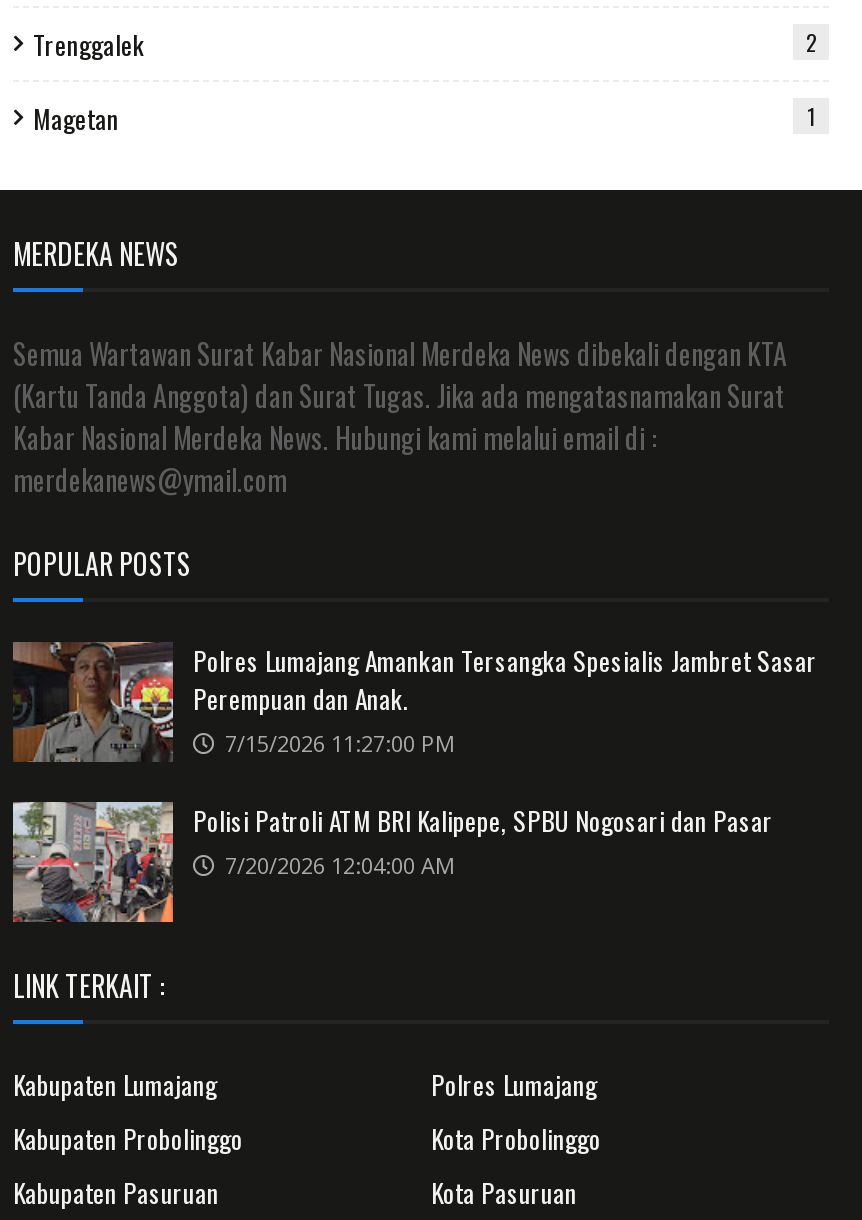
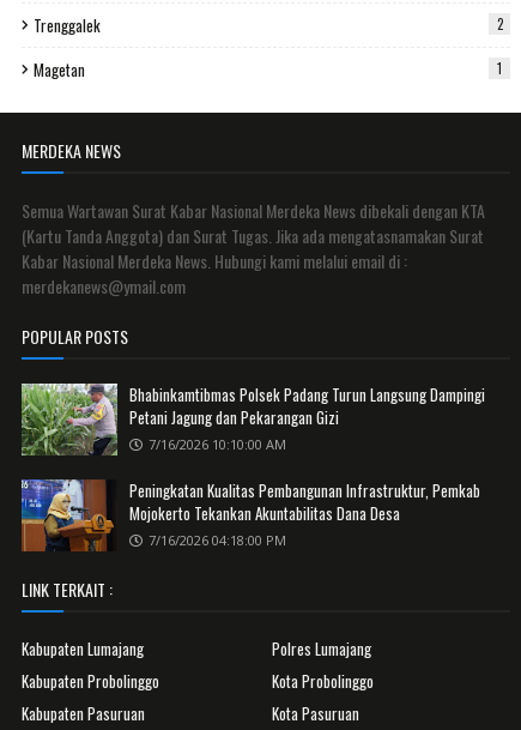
[13,640,817,762] [image] | Polres Lumajang Amankan Tersangka Spesialis Jambret Sasar | Perempuan dan Anak. | 7/15/2026 11:27:00 PM -> [20,382,485,457] [image] | Bhabinkamtibmas Polsek Padang Turun Langsung Dampingi | Petani Jagung dan Pekarangan Gizi | 7/16/2026 10:10:00 AM
[11,800,773,924] [image] | Polisi Patroli ATM BRI Kalipepe, SPBU Nogosari dan Pasar | 7/20/2026 12:04:00 AM -> [20,478,480,551] [image] | Peningkatan Kualitas Pembangunan Infrastruktur, Pemkab | Mojokerto Tekankan Akuntabilitas Dana Desa | 7/16/2026 04:18:00 PM

